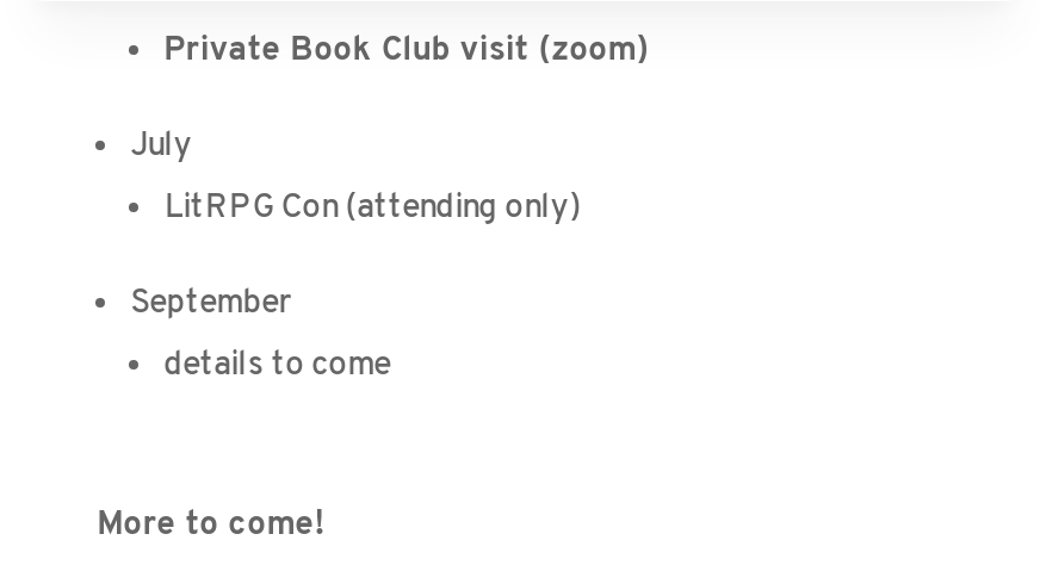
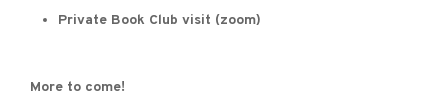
[131,126,582,385] July | LitRPG Con (attending only) | September | details to come -> none

